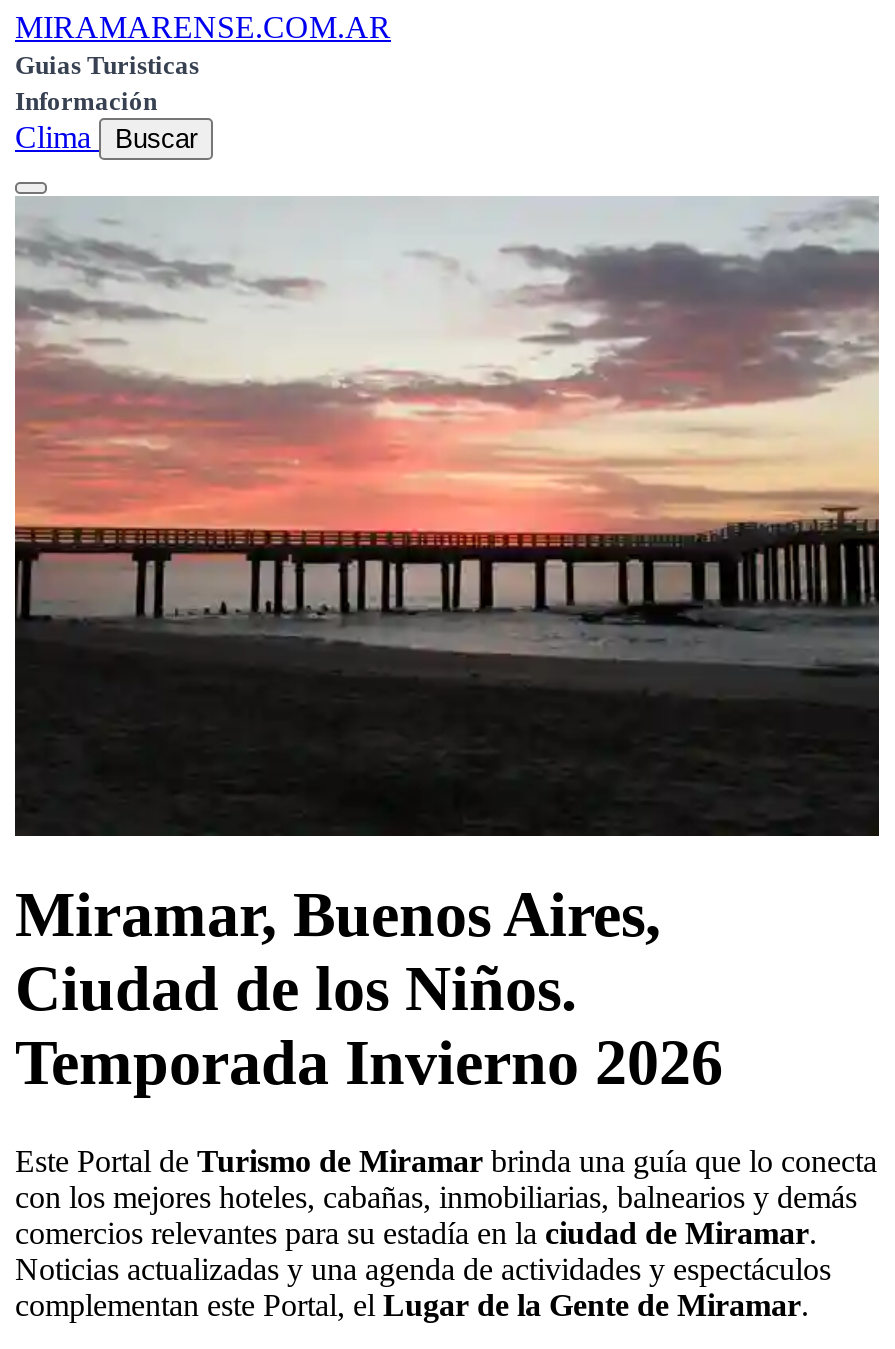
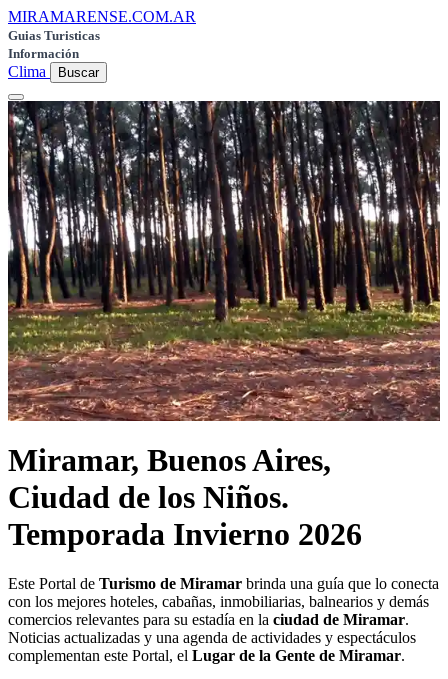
[13,196,881,838] [image] -> [7,100,441,422] [image]

